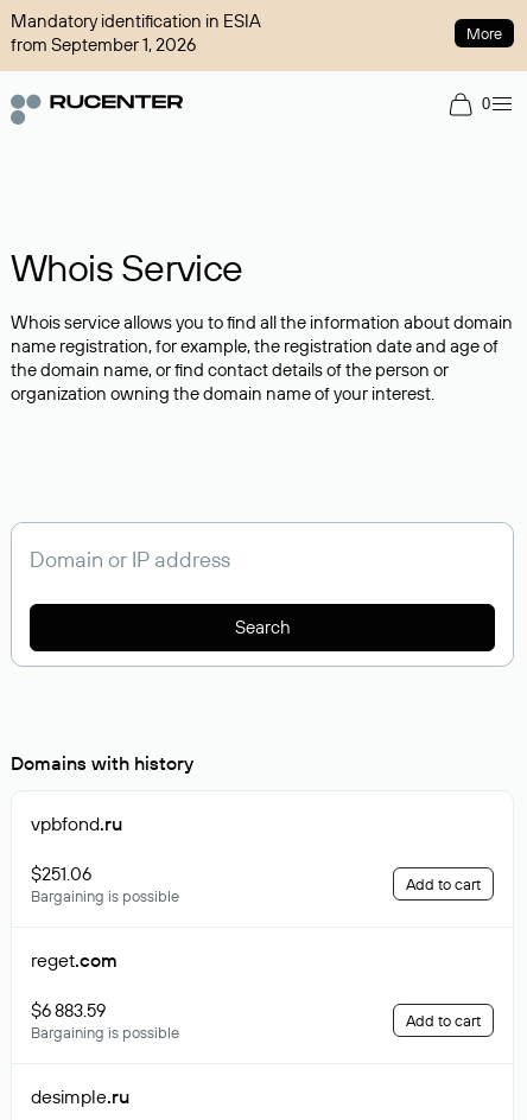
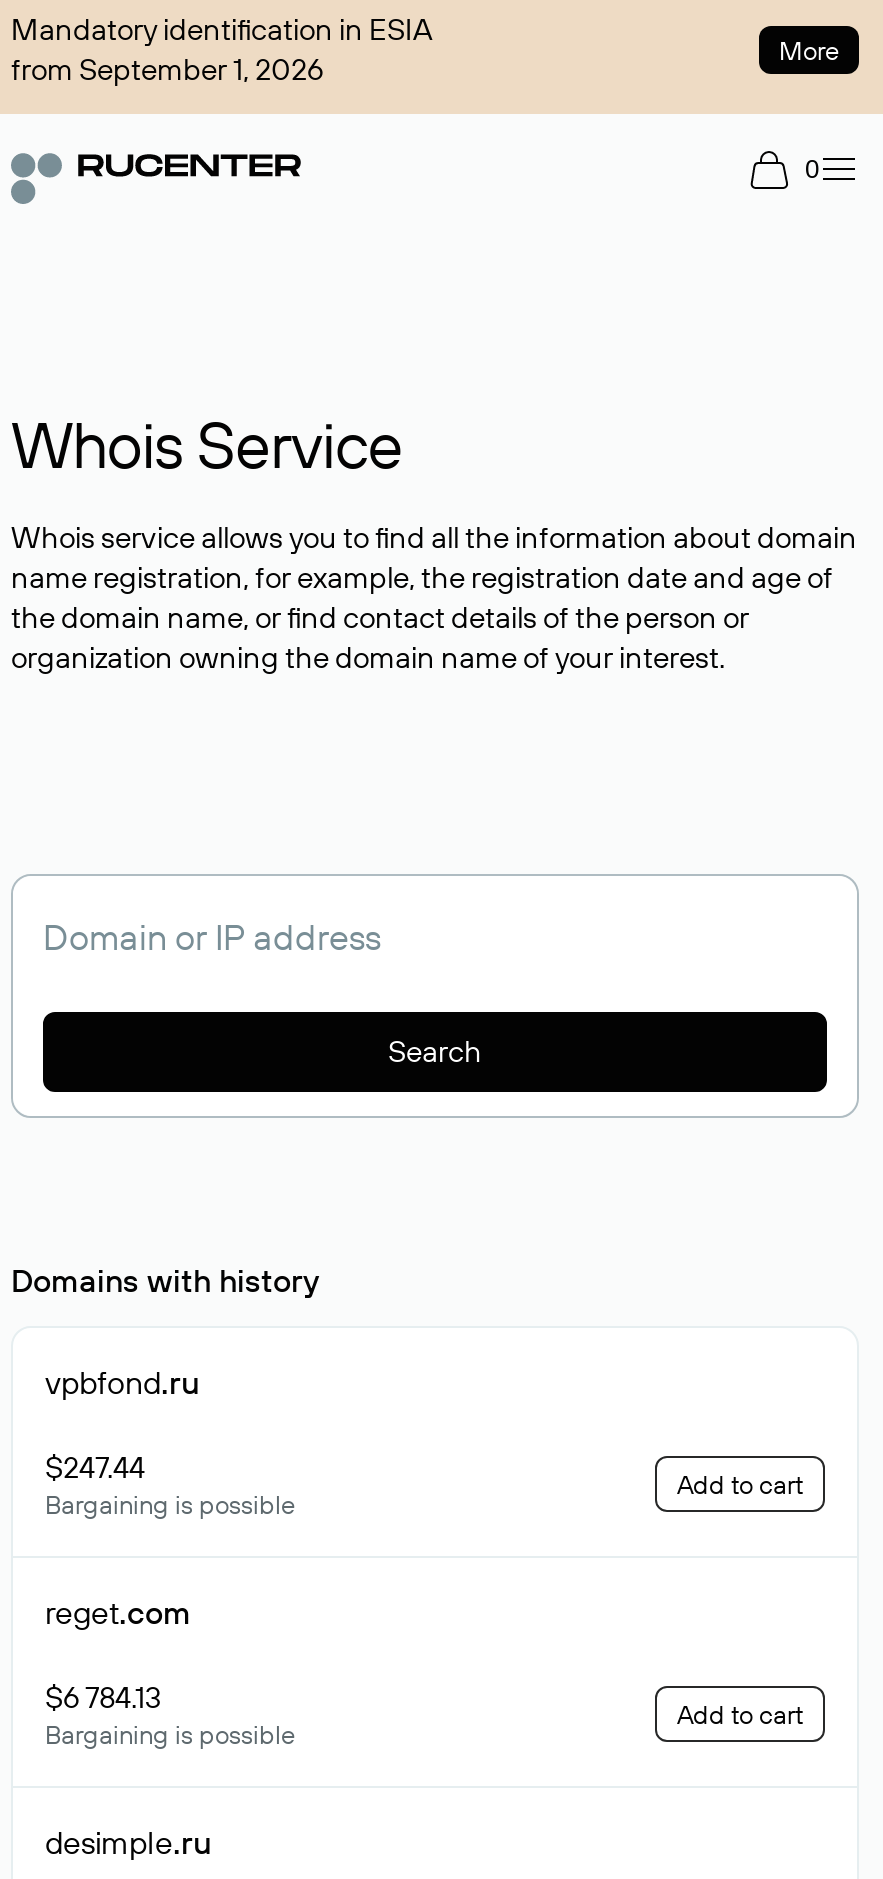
[31,863,91,885] $251.06 -> [45,1448,145,1486] $247.44
[31,999,106,1022] $6 883.59 -> [45,1678,161,1716] $6 784.13

